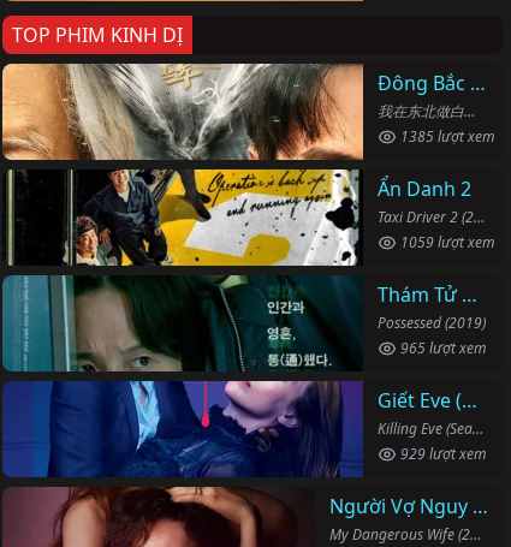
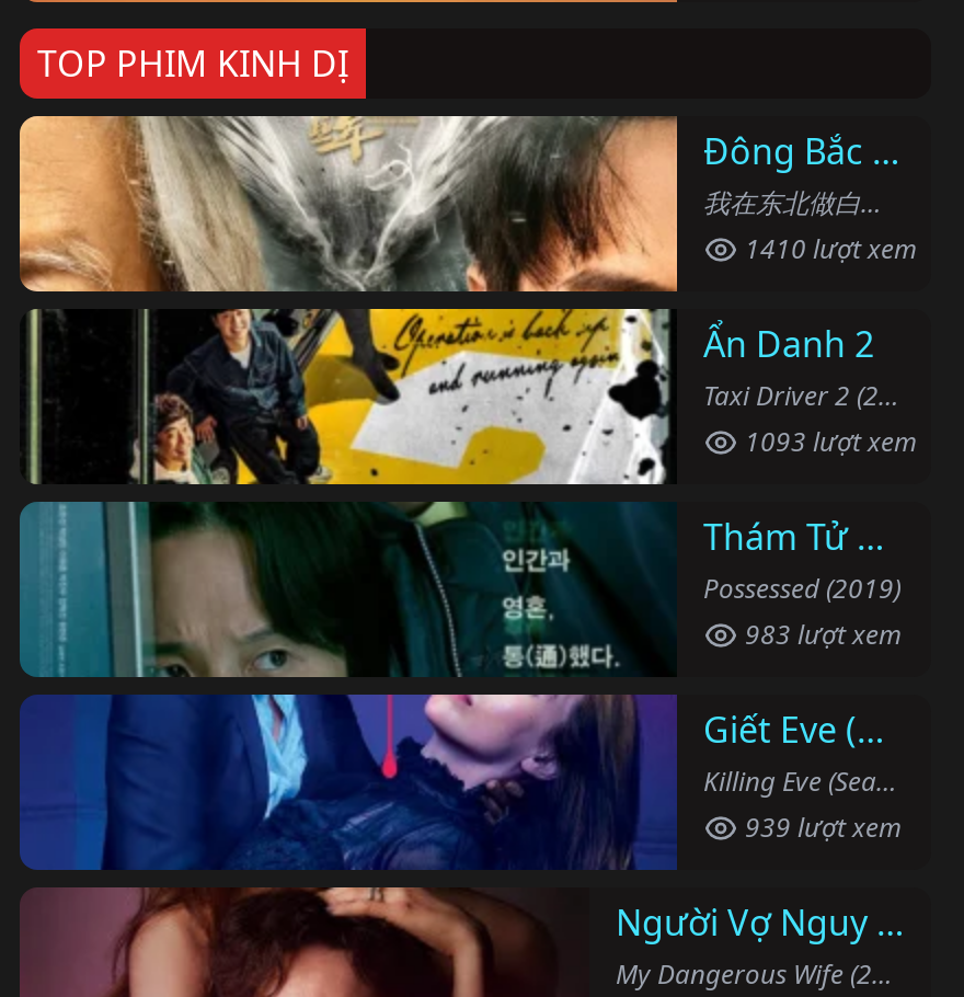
[397,126,495,146] 1385 lượt xem -> [738,229,918,266] 1410 lượt xem
[397,232,495,252] 1059 lượt xem -> [738,422,918,459] 1093 lượt xem
[397,337,487,358] 965 lượt xem -> [738,615,903,652] 983 lượt xem
[397,443,487,464] 929 lượt xem -> [738,808,903,845] 939 lượt xem

